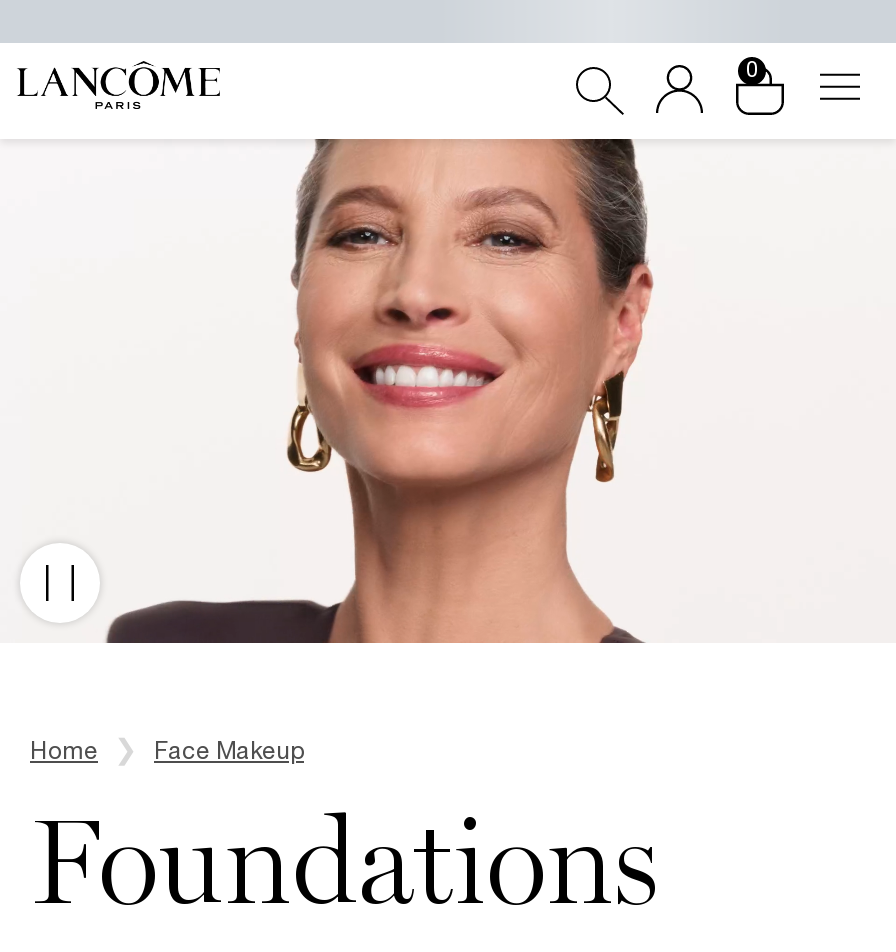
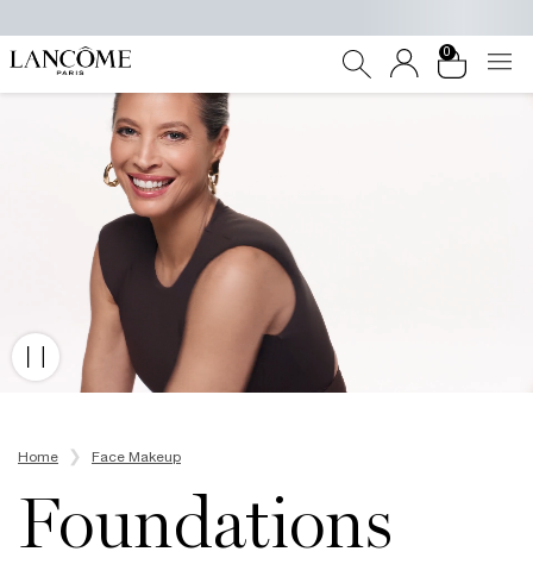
[104,137,654,645] [image] -> [63,92,388,394] [image]

